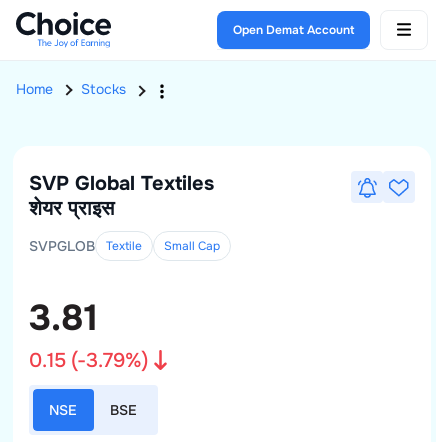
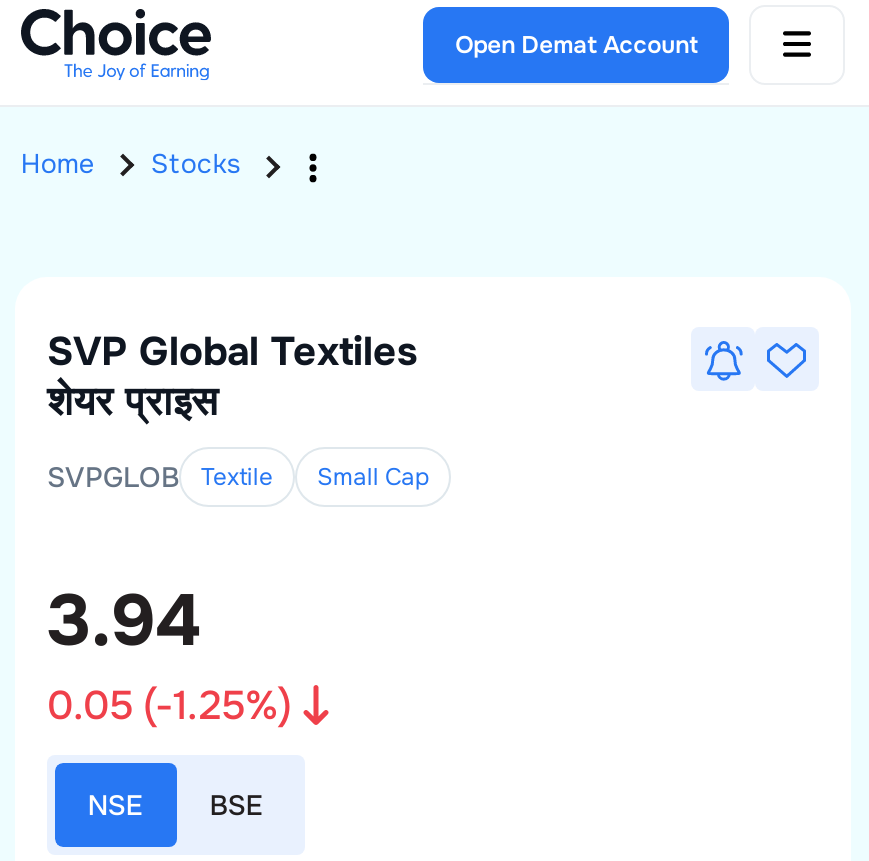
[29,295,98,341] 3.81 -> [47,575,201,667] 3.94
[29,348,148,373] 0.15 (-3.79%) -> [47,681,291,731] 0.05 (-1.25%)

